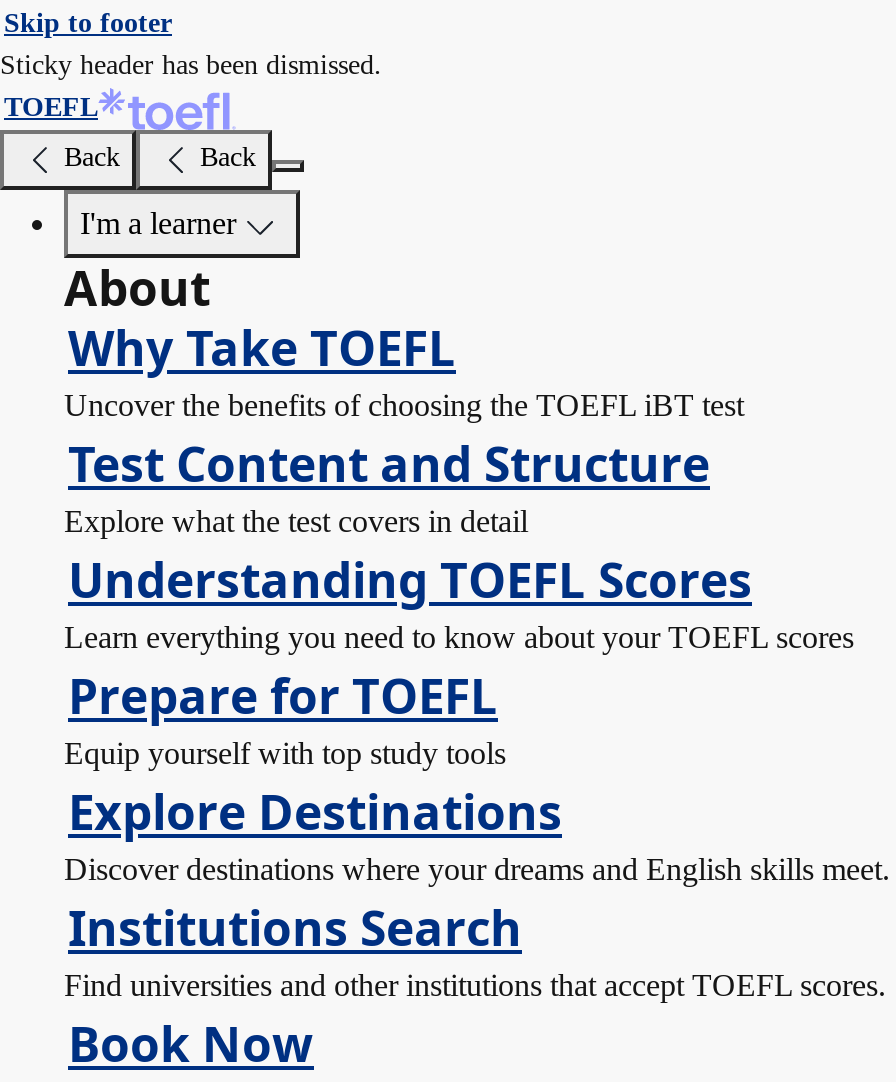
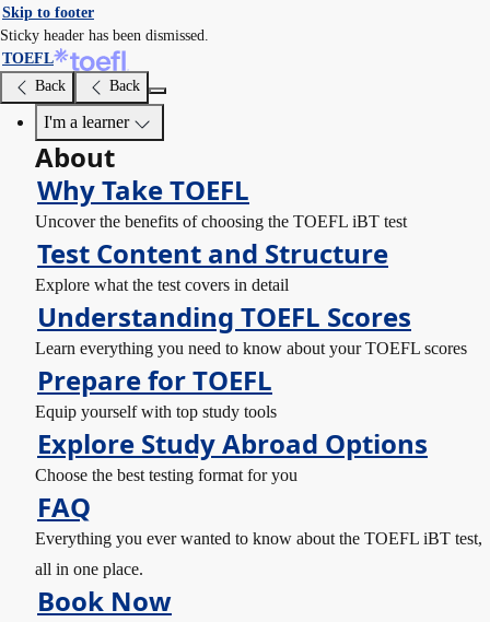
[64,779,890,1003] Explore Destinations | Discover destinations where your dreams and English skills meet. | Institutions Search | Find universities and other institutions that accept TOEFL scores. -> [35,426,482,579] Explore Study Abroad Options | Choose the best testing format for you | FAQ | Everything you ever wanted to know about the TOEFL iBT test, | all in one place.

